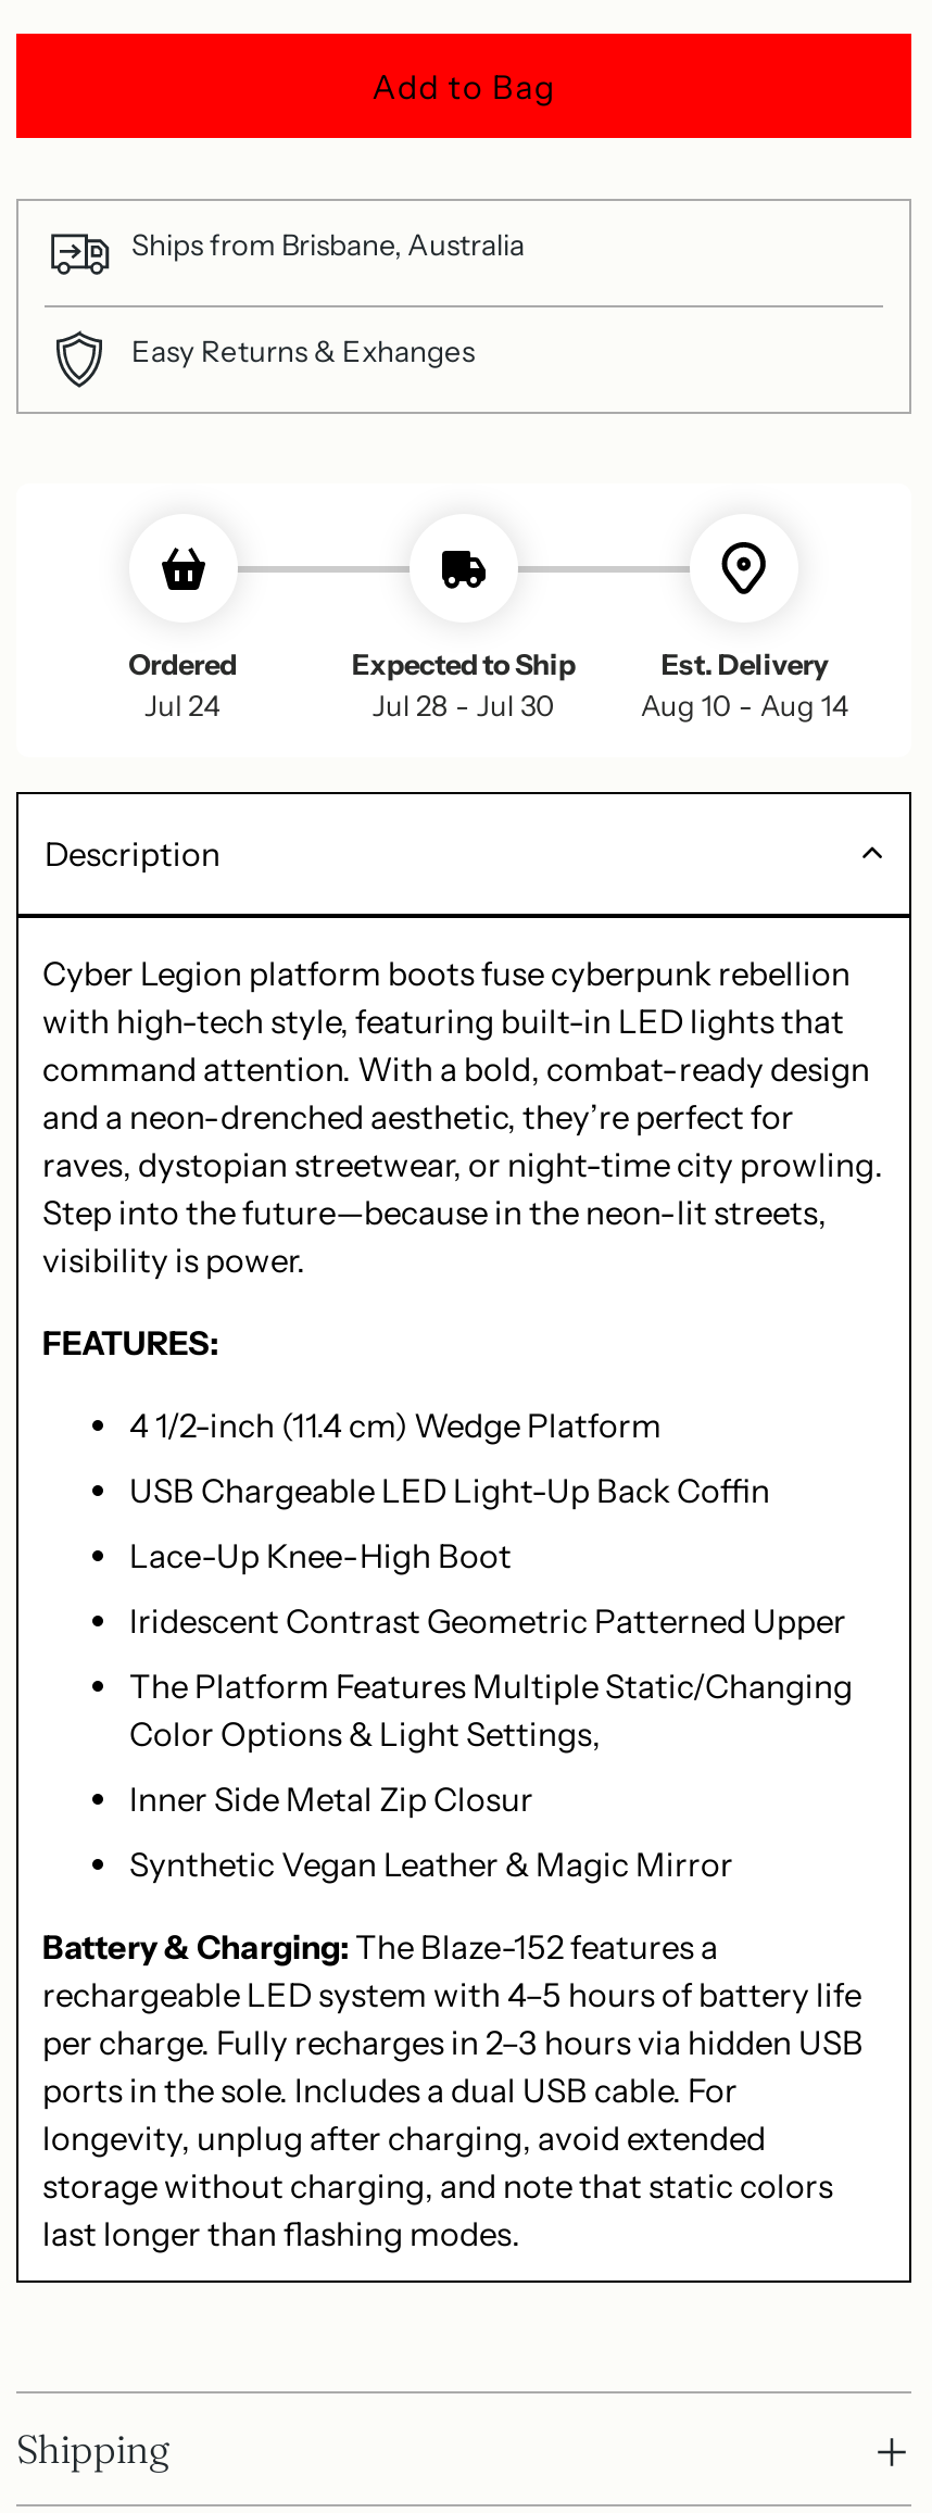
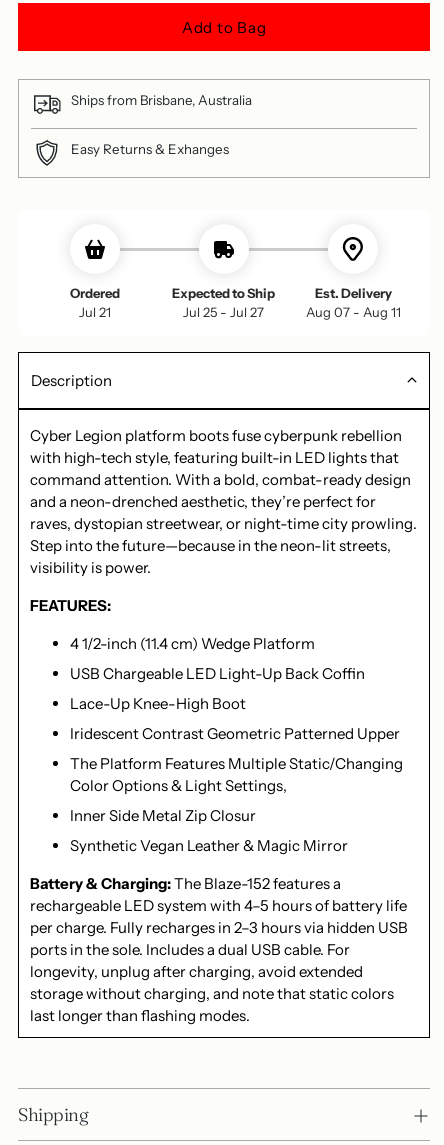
[145,688,221,723] Jul 24 -> [79,304,111,320] Jul 21
[373,688,555,723] Jul 28 - Jul 30 -> [183,304,264,320] Jul 25 - Jul 27
[640,688,849,723] Aug 10 - Aug 14 -> [306,304,401,320] Aug 07 - Aug 11

